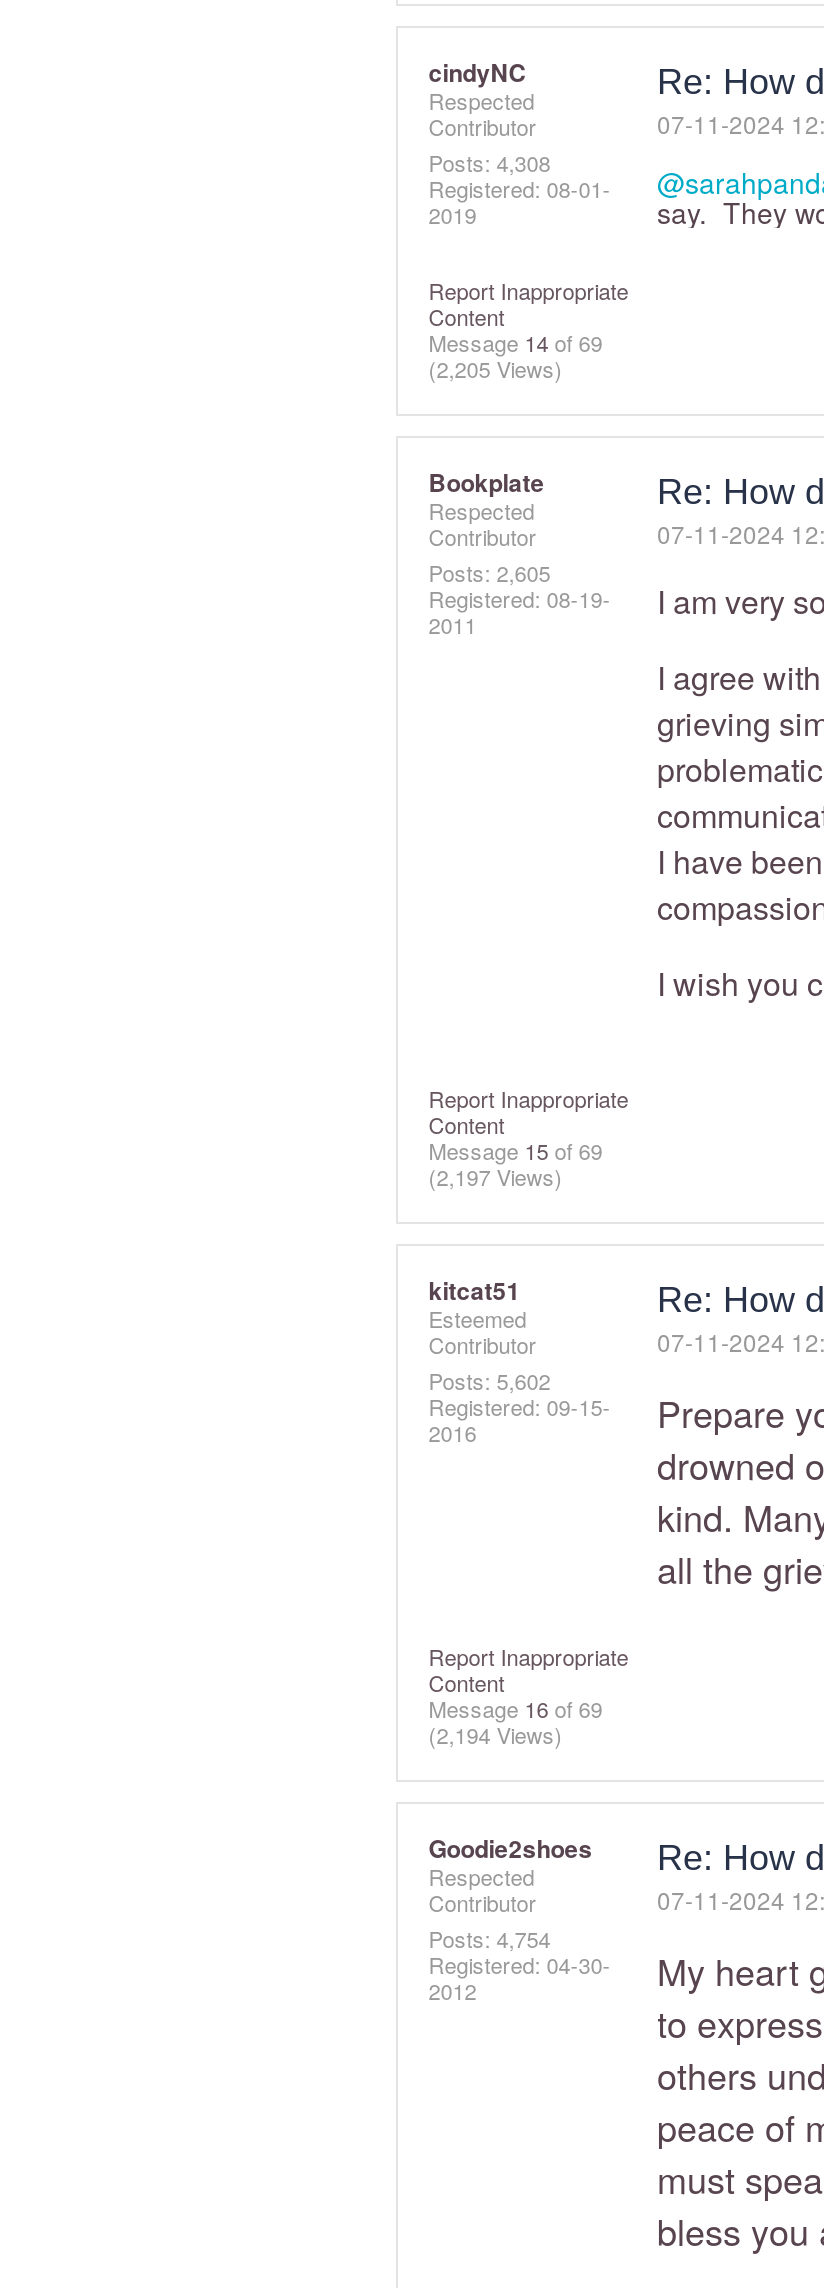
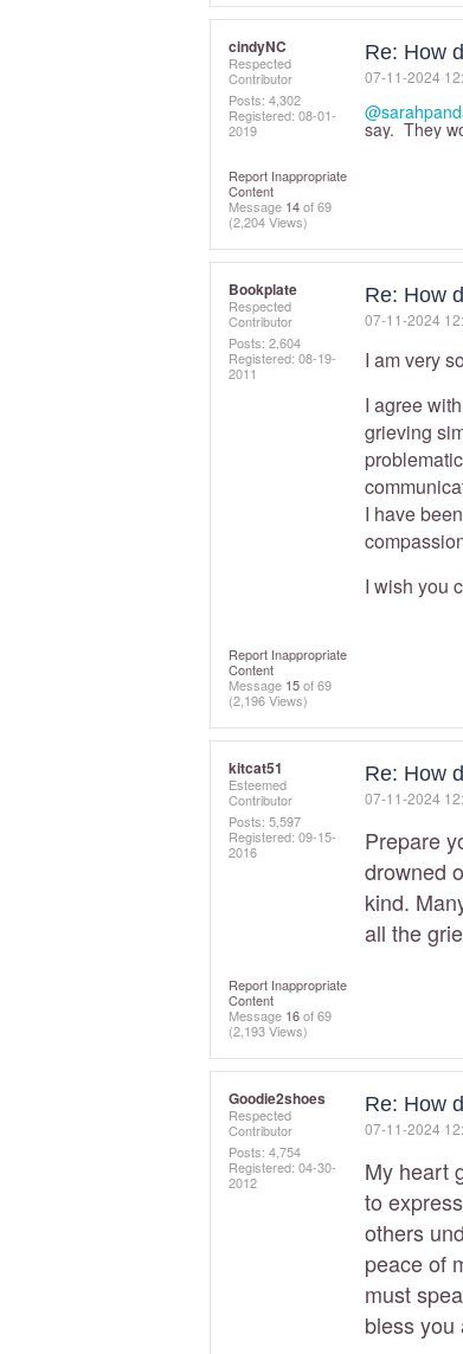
[428,147,550,179] Posts: 4,308 -> [229,91,301,110] Posts: 4,302
[428,353,562,385] (2,205 Views) -> [229,213,308,232] (2,204 Views)
[428,557,550,589] Posts: 2,605 -> [229,333,301,352] Posts: 2,604
[428,1161,562,1193] (2,197 Views) -> [229,691,308,710] (2,196 Views)
[428,1365,550,1397] Posts: 5,602 -> [229,812,301,831] Posts: 5,597
[428,1719,562,1751] (2,194 Views) -> [229,1022,308,1041] (2,193 Views)

